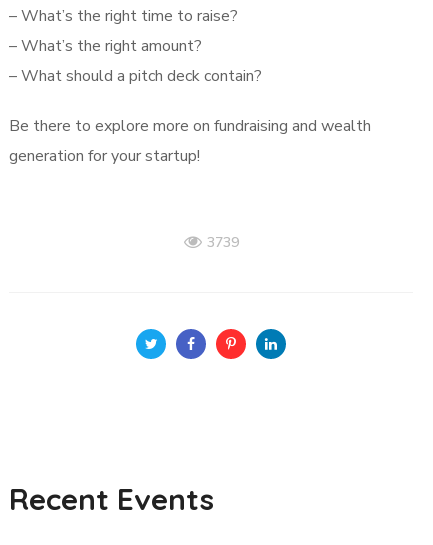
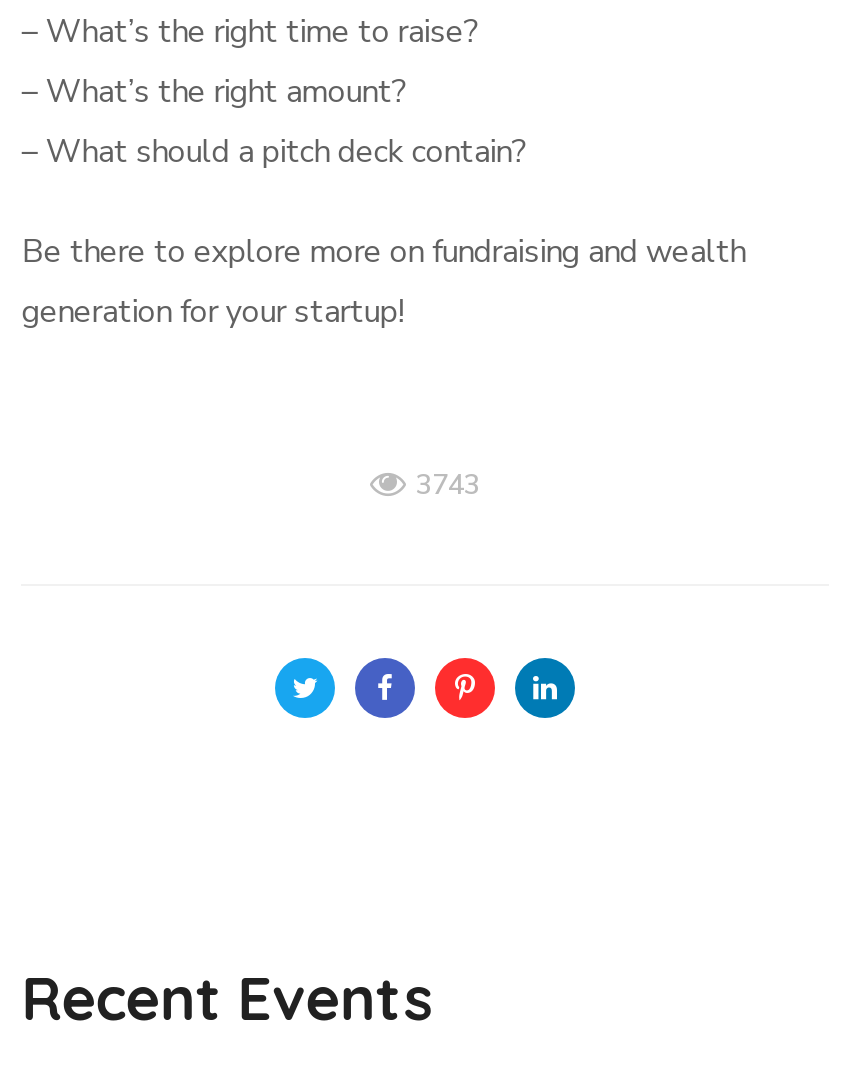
[206,233,238,252] 3739 -> [416,466,480,504] 3743

